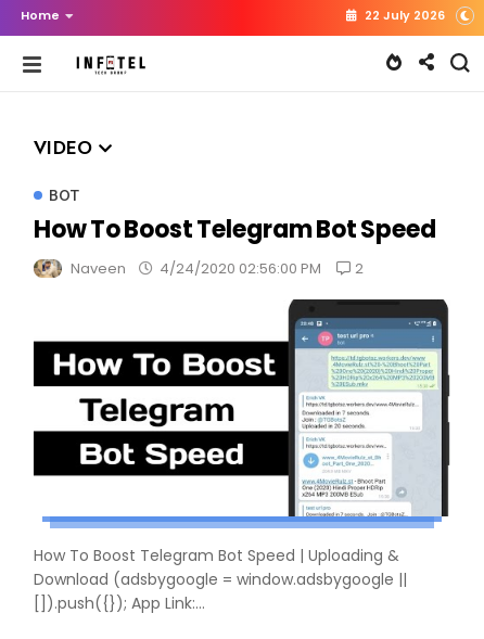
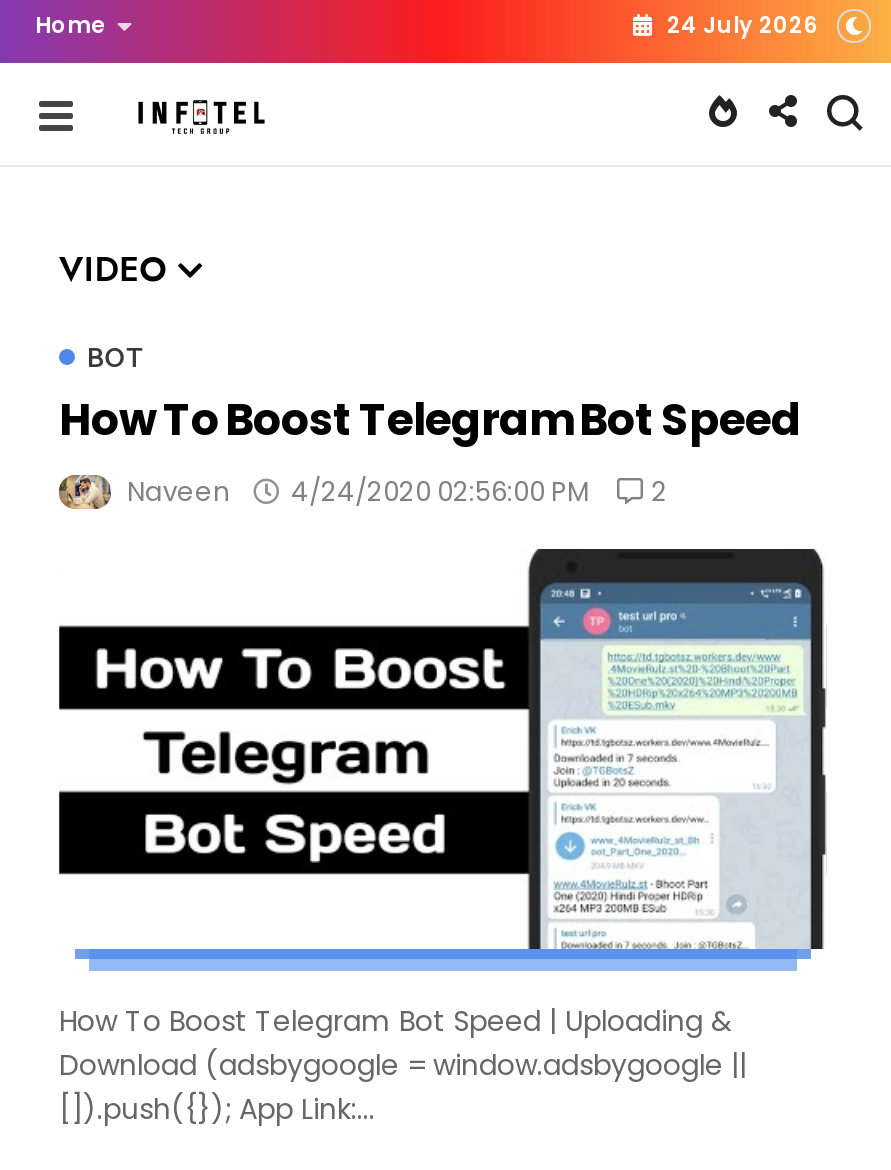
[365,7,445,24] 22 July 2026 -> [667,9,817,41] 24 July 2026

